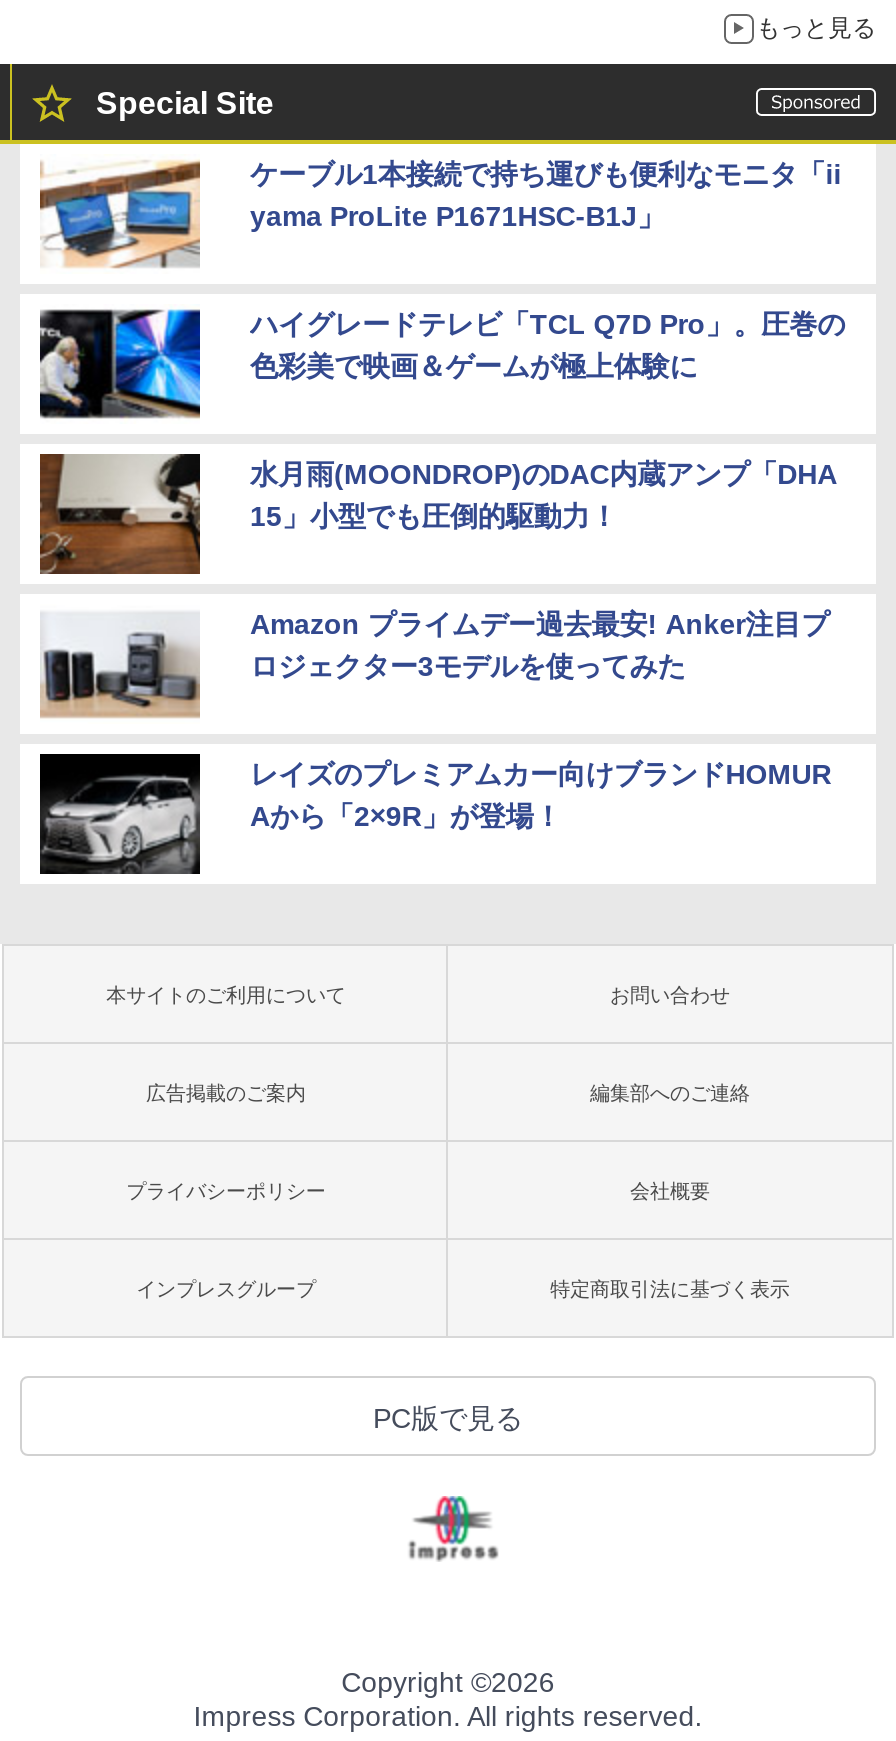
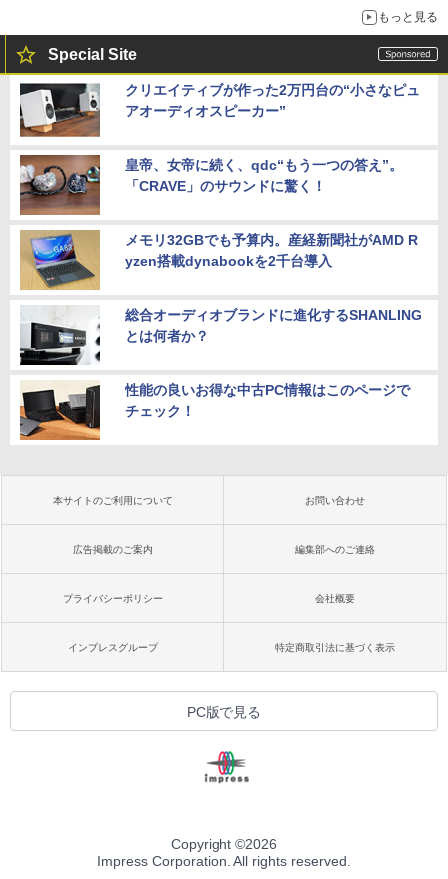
[38,158,841,268] [image] | ケーブル1本接続で持ち運びも便利なモニタ「ii | yama ProLite P1671HSC-B1J」 -> [19,82,420,138] [image] | クリエイティブが作った2万円台の“小さなピュ | アオーディオスピーカー”
[38,304,845,424] [image] | ハイグレードテレビ「TCL Q7D Pro」。圧巻の | 色彩美で映画＆ゲームが極上体験に -> [19,154,403,216] [image] | 皇帝、女帝に続く、qdc“もう一つの答え”。 | 「CRAVE」のサウンドに驚く！
[38,452,837,576] [image] | 水月雨(MOONDROP)のDAC内蔵アンプ「DHA | 15」小型でも圧倒的駆動力！ -> [19,229,418,291] [image] | メモリ32GBでも予算内。産経新聞社がAMD R | yzen搭載dynabookを2千台導入
[40,608,829,724] [image] | Amazon プライムデー過去最安! Anker注目プ | ロジェクター3モデルを使ってみた -> [19,306,422,366] [image] | 総合オーディオブランドに進化するSHANLING | とは何者か？
[38,752,831,876] [image] | レイズのプレミアムカー向けブランドHOMUR | Aから「2×9R」が登場！ -> [19,380,410,441] [image] | 性能の良いお得な中古PC情報はこのページで | チェック！

